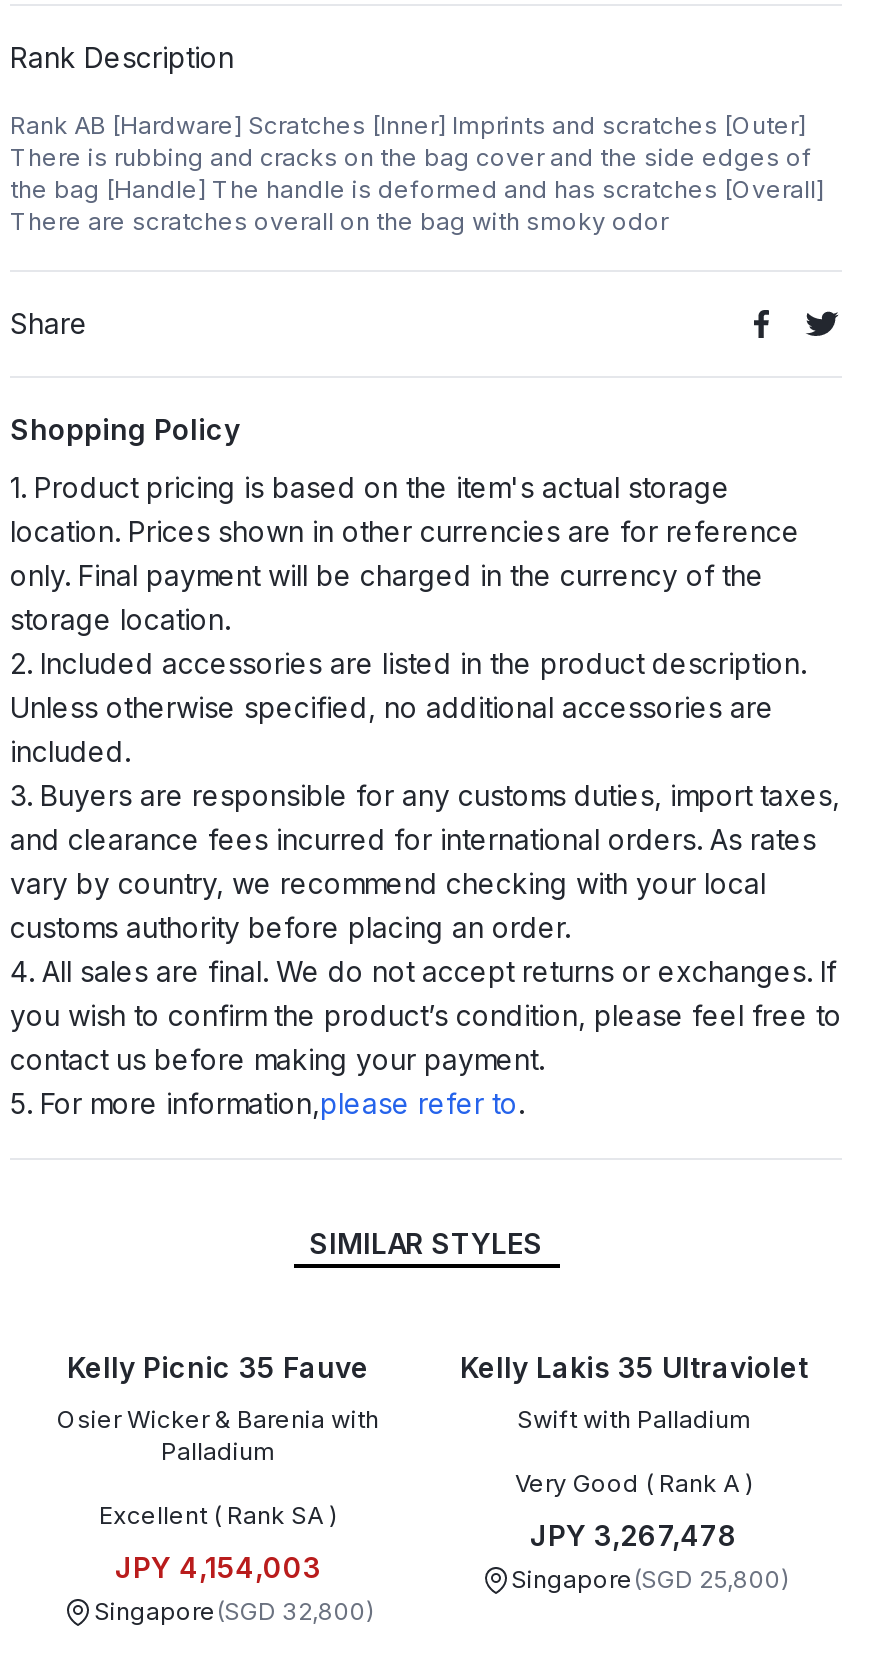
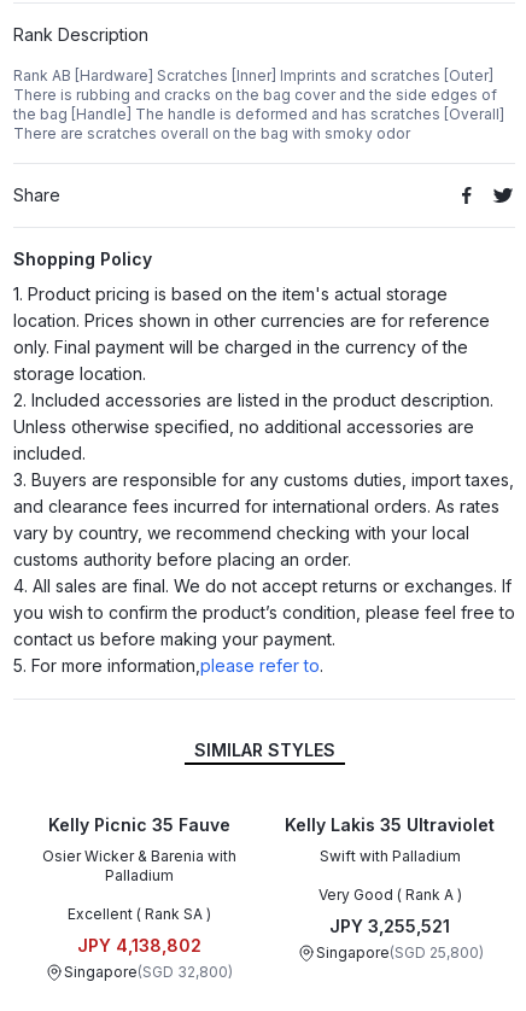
[530,1518,738,1552] JPY 3,267,478 -> [329,916,450,936] JPY 3,255,521
[115,1550,321,1584] JPY 4,154,003 -> [77,935,201,956] JPY 4,138,802

